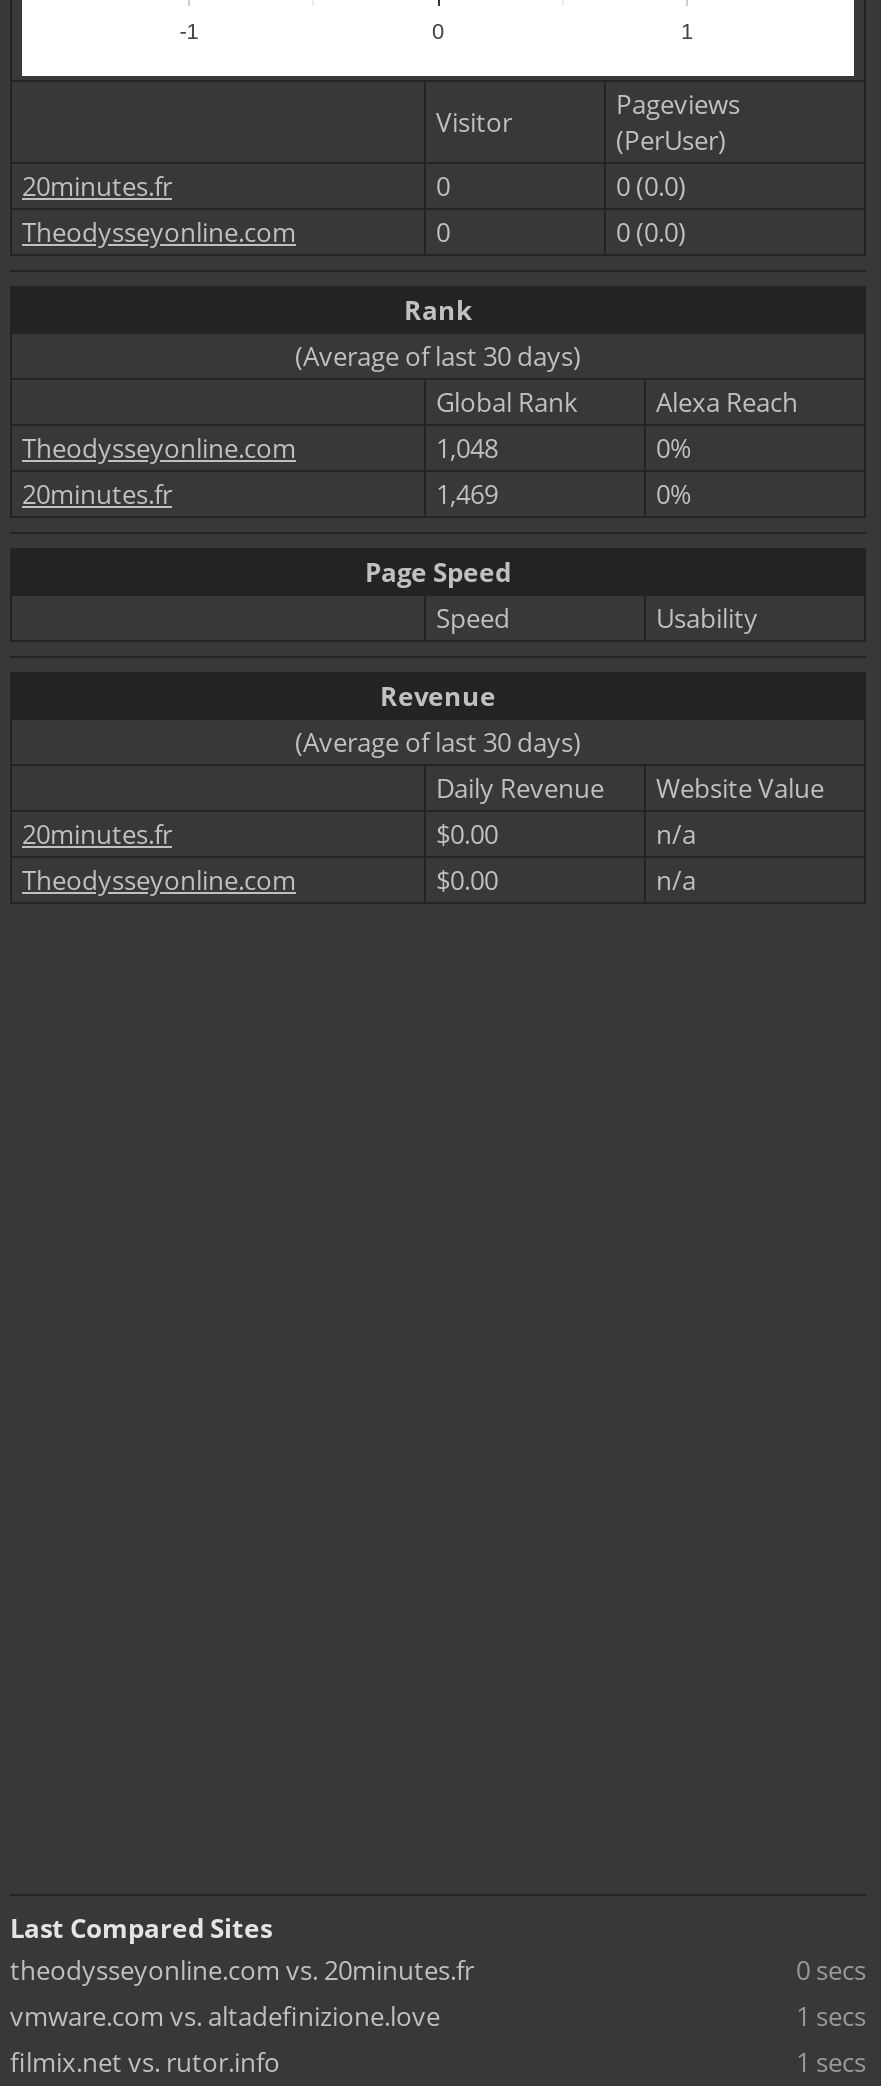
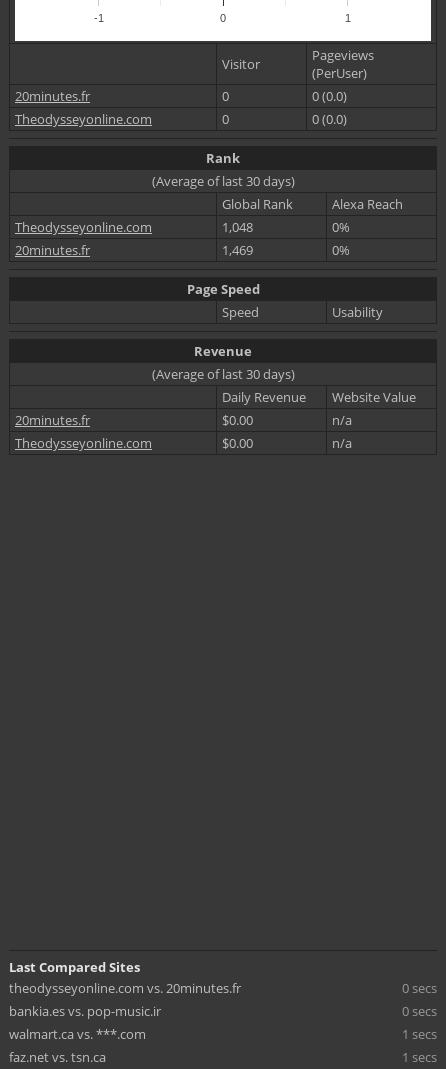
[10,1997,440,2033] vmware.com vs. altadefinizione.love -> [9,1002,437,1043] bankia.es vs. pop-music.ir | 0 secs | walmart.ca vs. ***.com
[10,2043,280,2079] filmix.net vs. rutor.info -> [9,1048,106,1066] faz.net vs. tsn.ca

